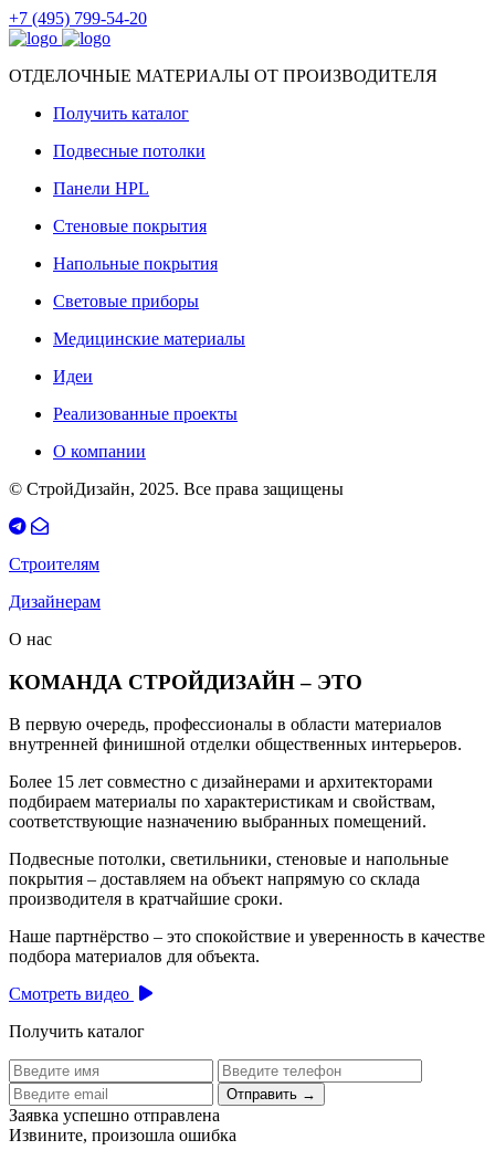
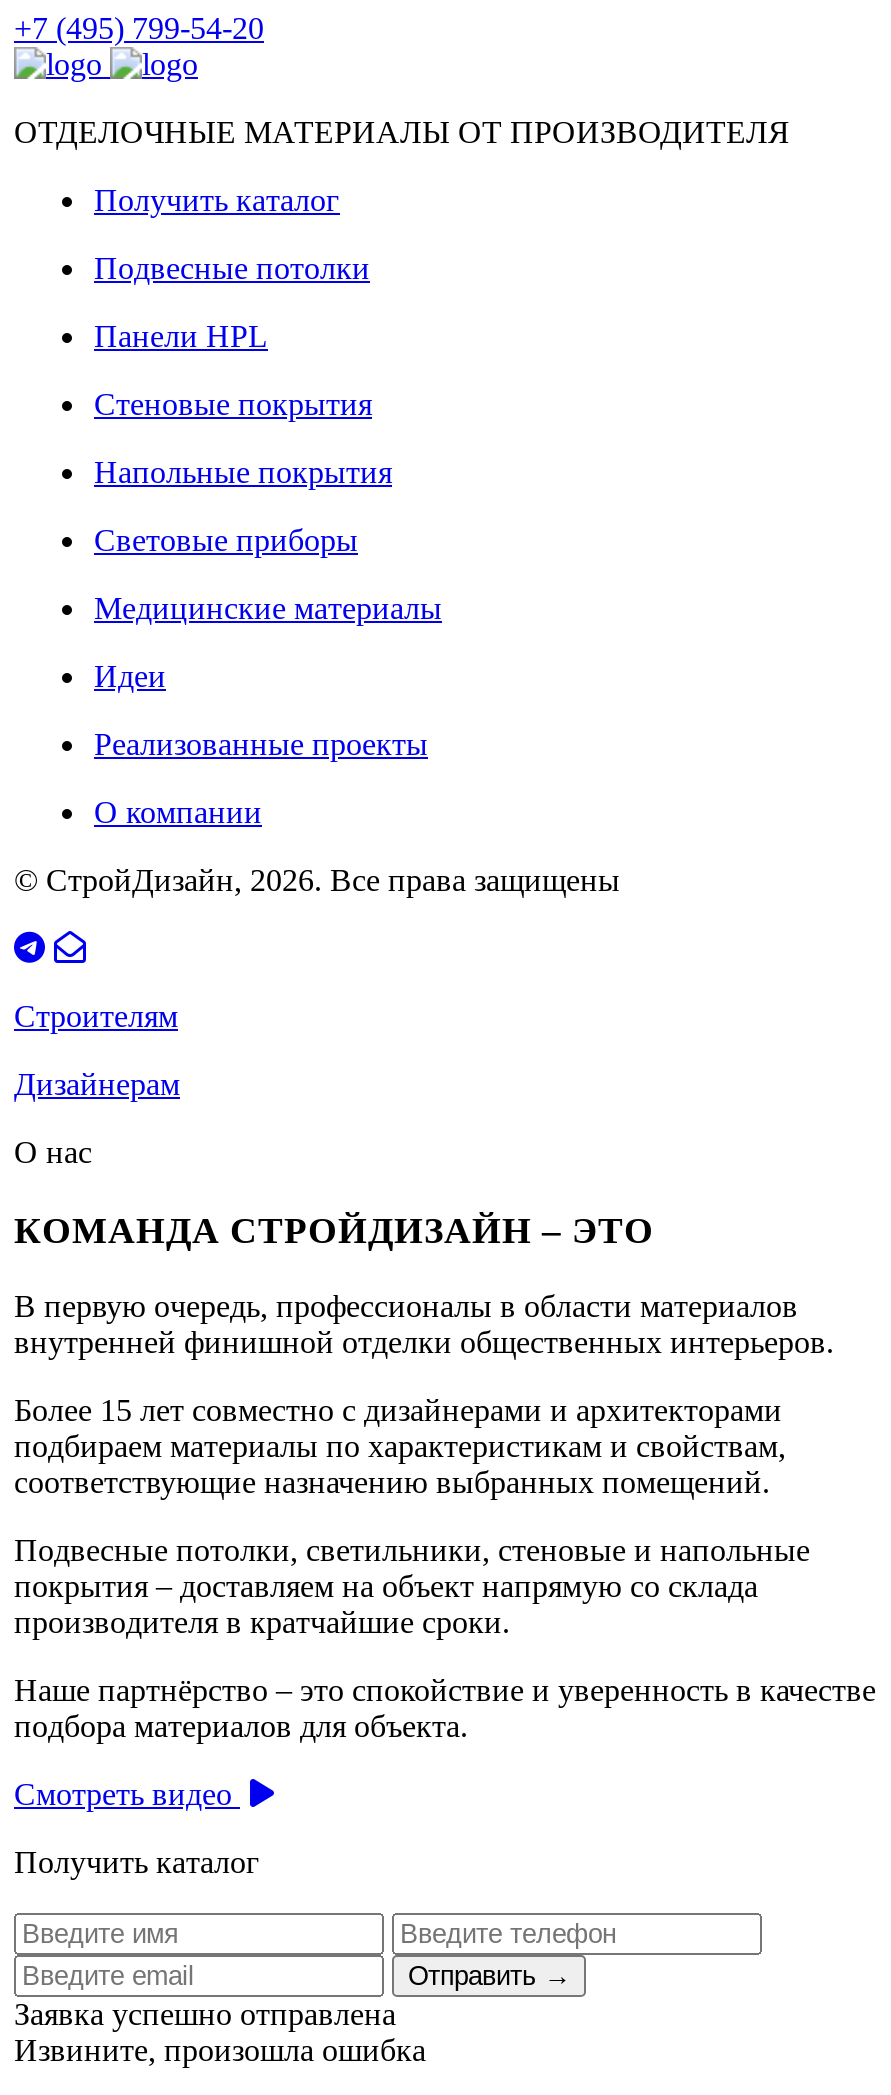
[9,479,344,498] © СтройДизайн, 2025. Все права защищены -> [14,863,620,897] © СтройДизайн, 2026. Все права защищены

